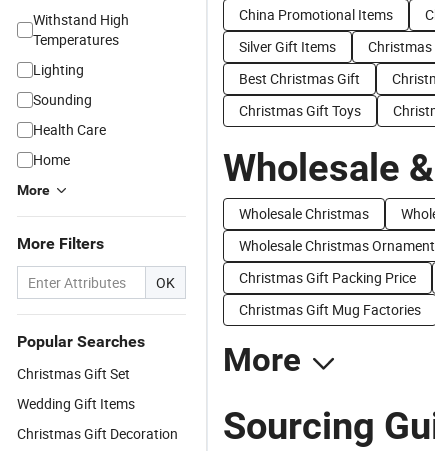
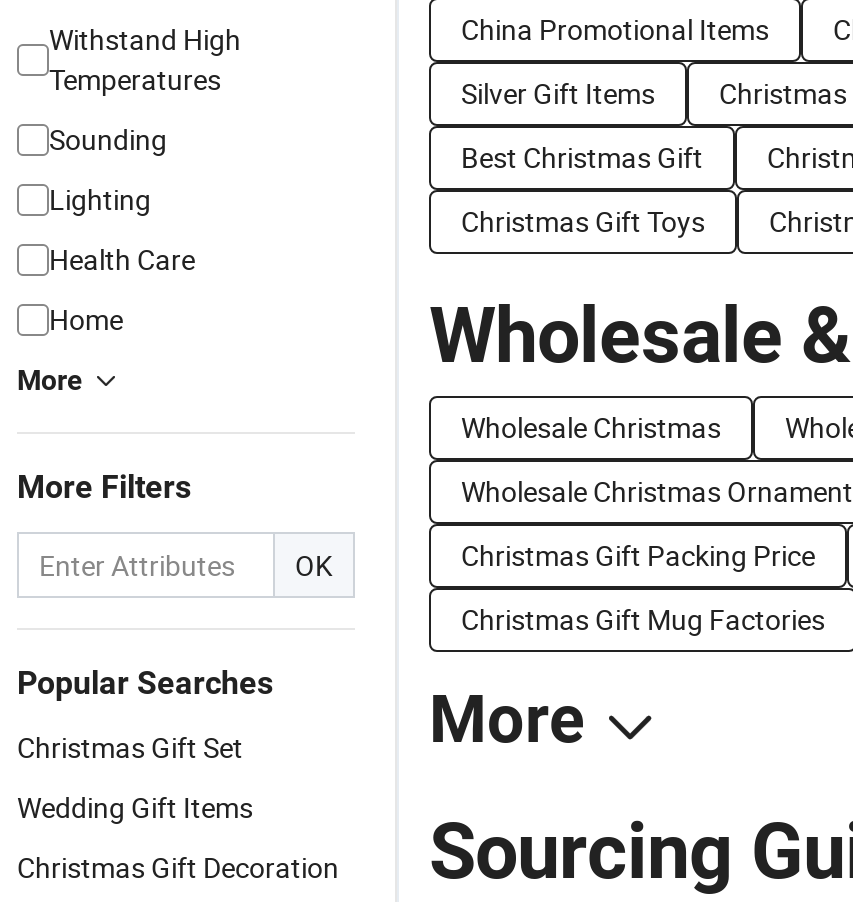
moved [33,60,84,79] -> [49,180,151,218]: Lighting
moved [33,90,92,109] -> [49,120,167,158]: Sounding

